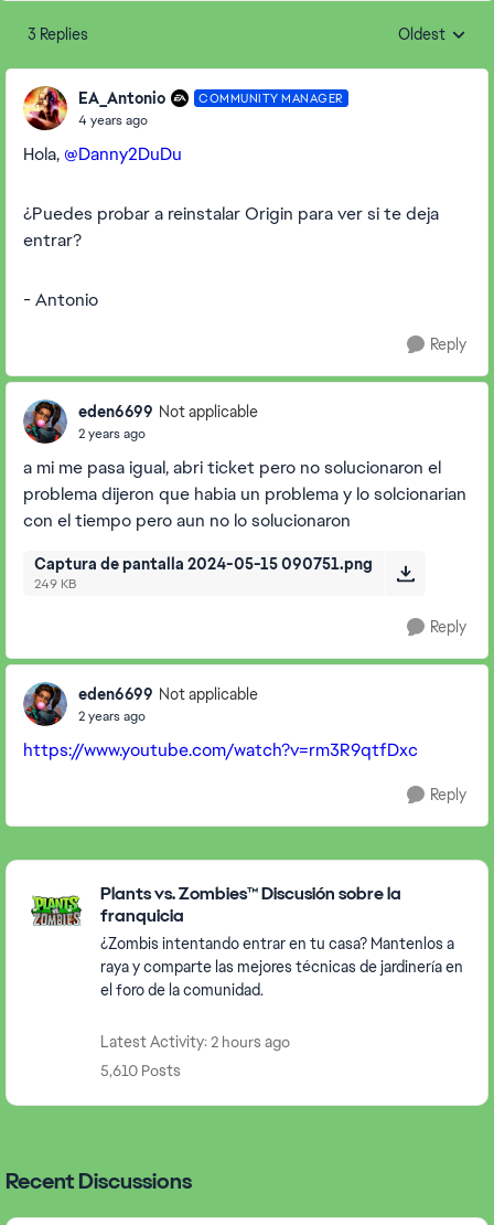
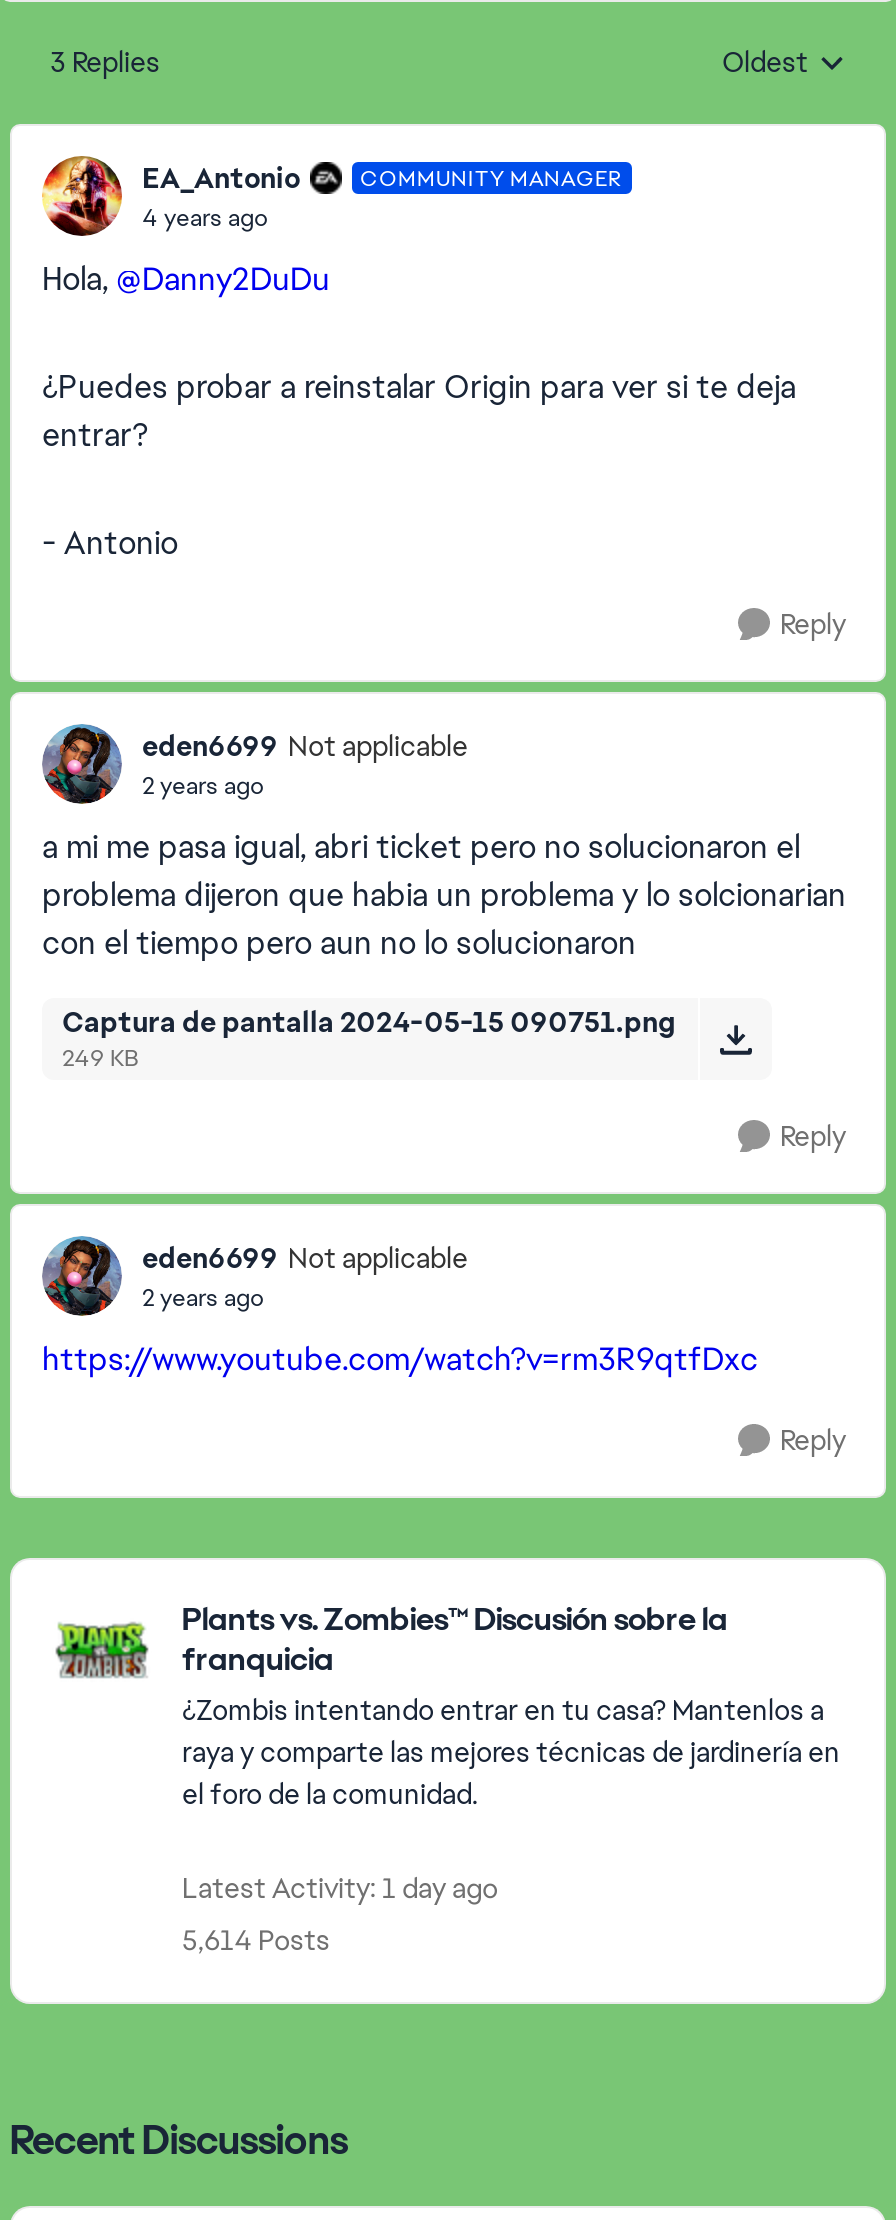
[100,1032,290,1052] Latest Activity: 2 hours ago -> [182,1870,498,1906] Latest Activity: 1 day ago
[100,1061,181,1080] 5,610 Posts -> [182,1922,330,1958] 5,614 Posts

